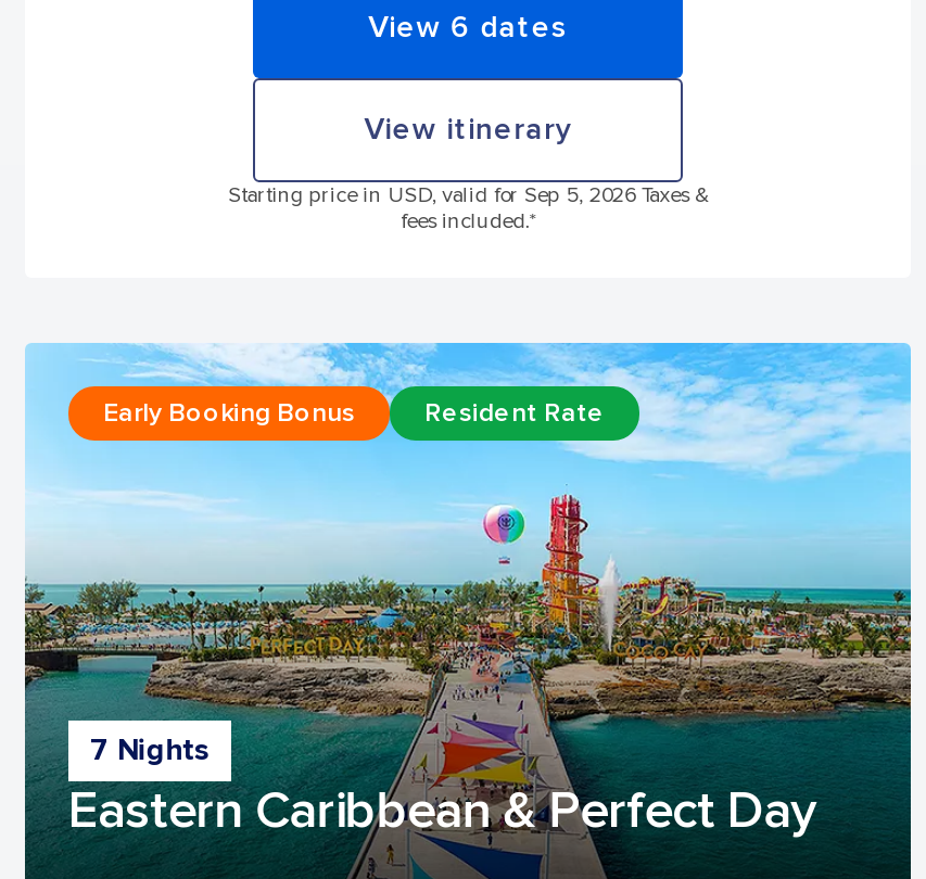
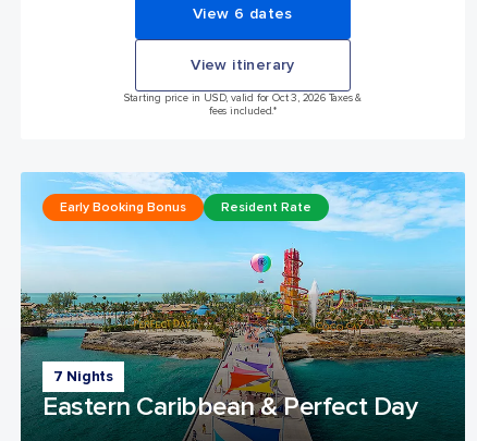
[228,182,707,208] Starting price in USD, valid for Sep 5, 2026 Taxes & -> [124,91,362,104] Starting price in USD, valid for Oct 3, 2026 Taxes &

